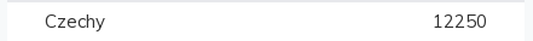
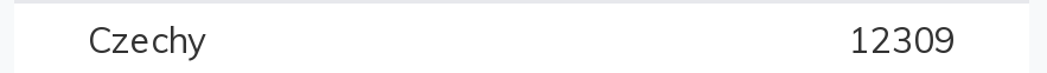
[433,10,487,33] 12250 -> [849,18,956,63] 12309

